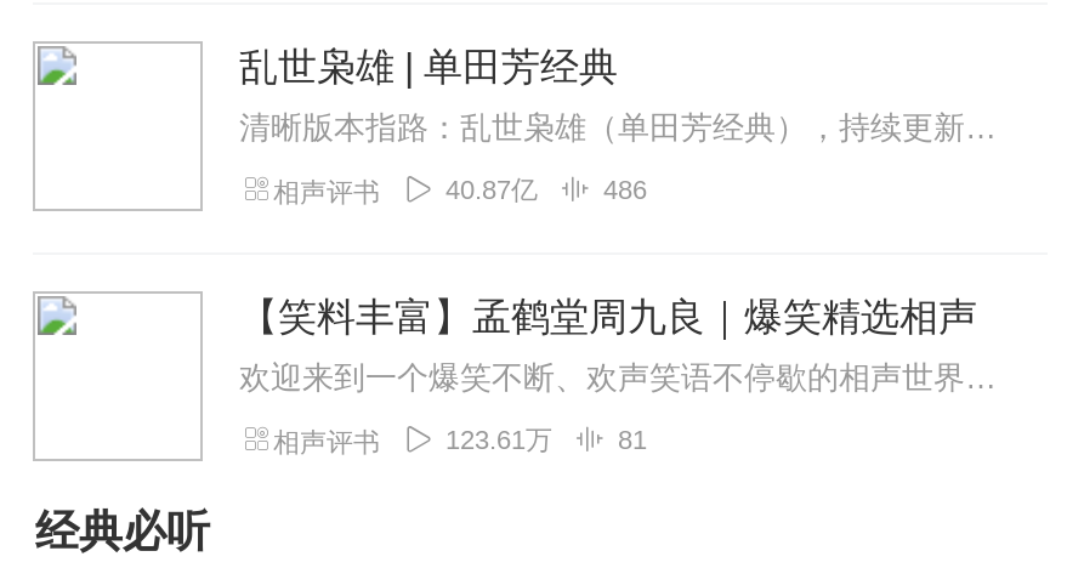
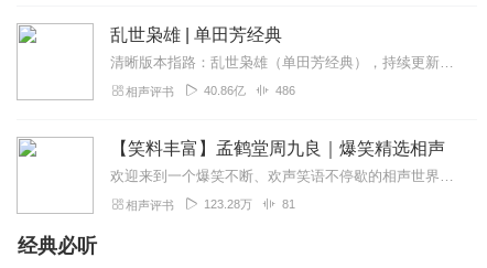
[445,175,538,204] 40.87亿 -> [204,84,246,97] 40.86亿
[445,425,552,454] 123.61万 -> [204,197,252,211] 123.28万

